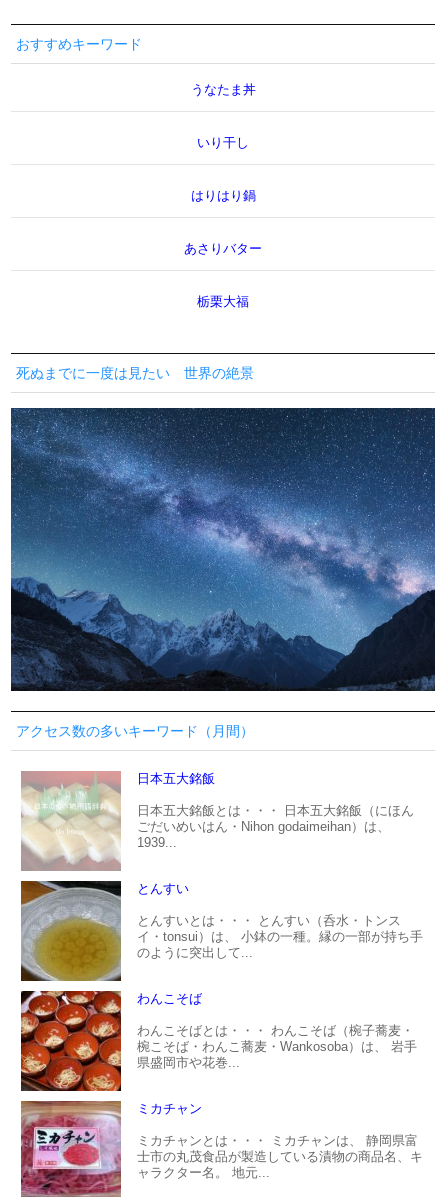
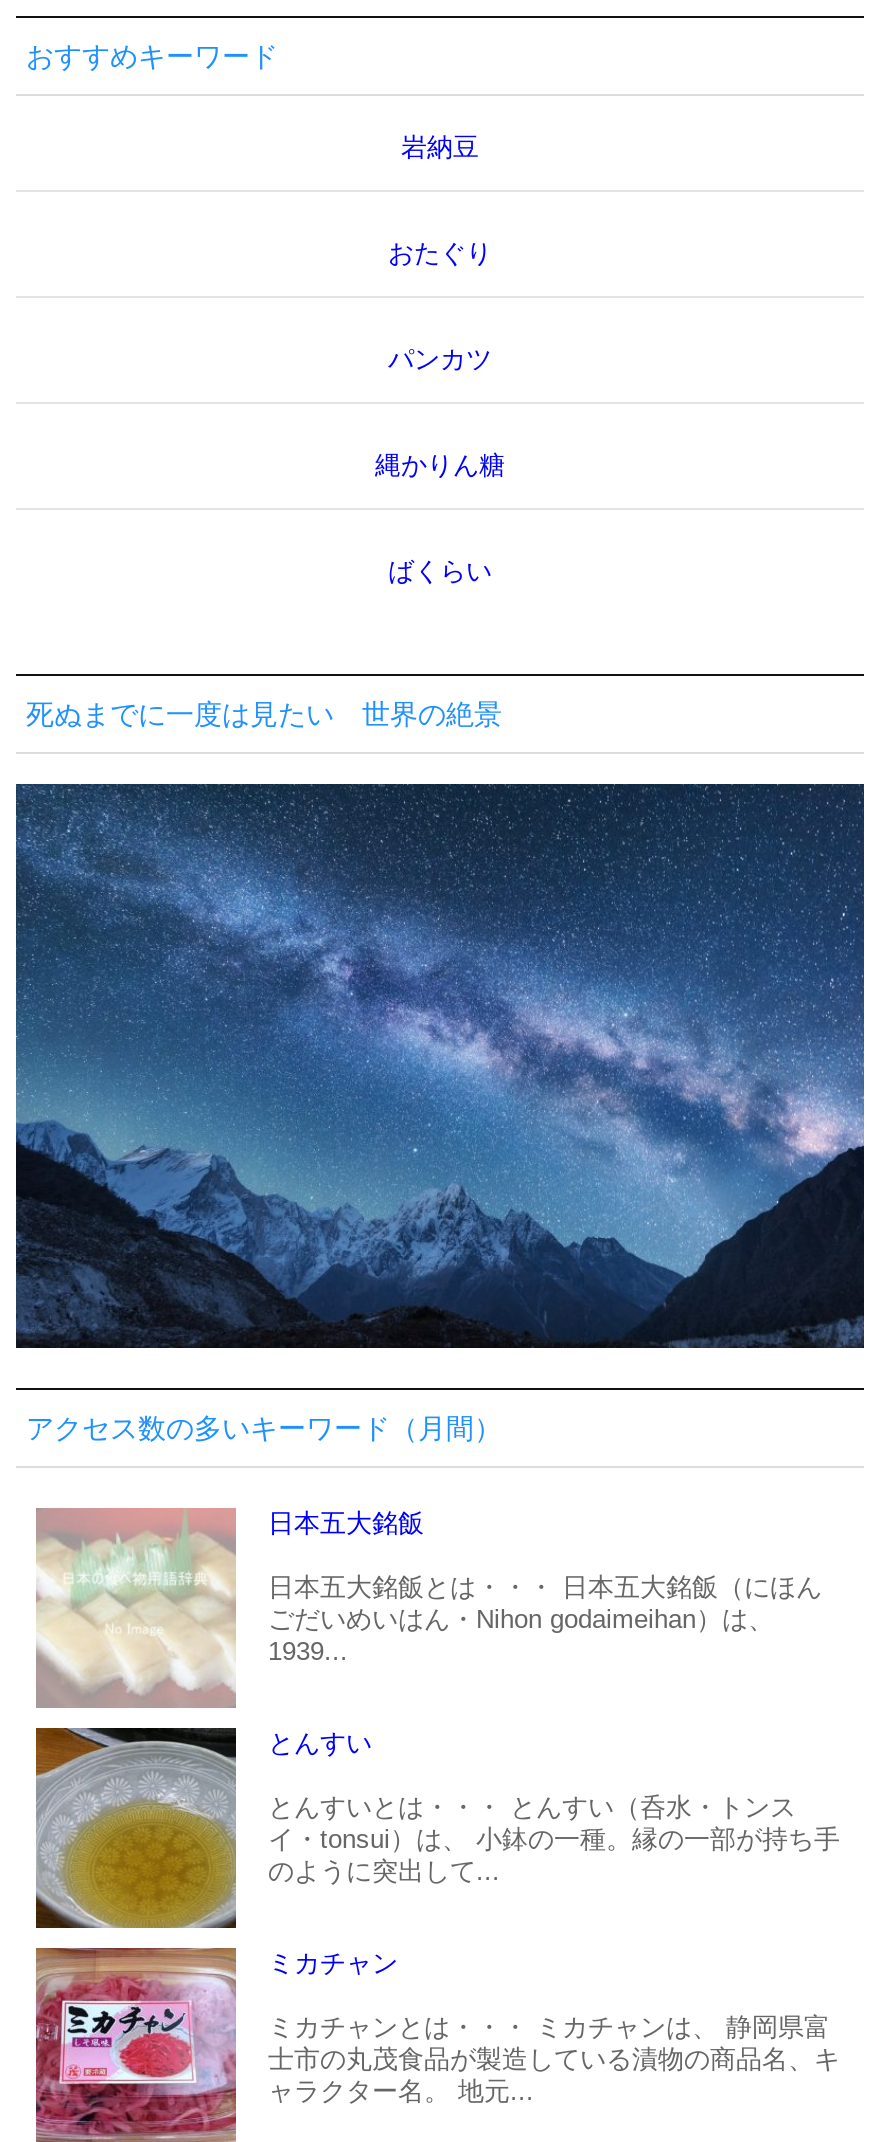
[190,82,255,97] うなたま丼 -> [401,132,479,162] 岩納豆
[197,135,249,150] いり干し -> [388,238,492,268] おたぐり
[190,188,255,203] はりはり鍋 -> [388,344,492,374] パンカツ
[184,241,262,256] あさりバター -> [375,450,505,480] 縄かりん糖
[197,294,249,309] 栃栗大福 -> [388,556,492,586] ばくらい
[20,990,417,1092] [image] | わんこそば | わんこそばとは・・・ わんこそば（椀子蕎麦・ | 椀こそば・わんこ蕎麦・Wankosoba）は、 岩手 | 県盛岡市や花巻... -> none

